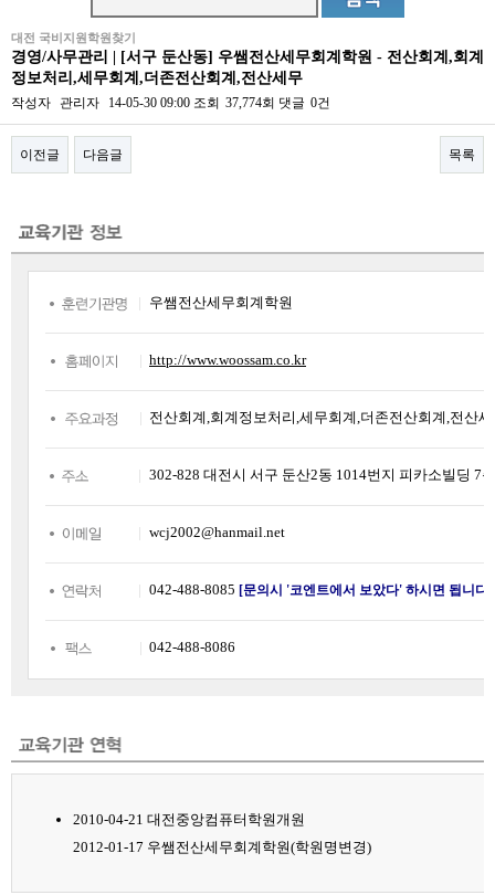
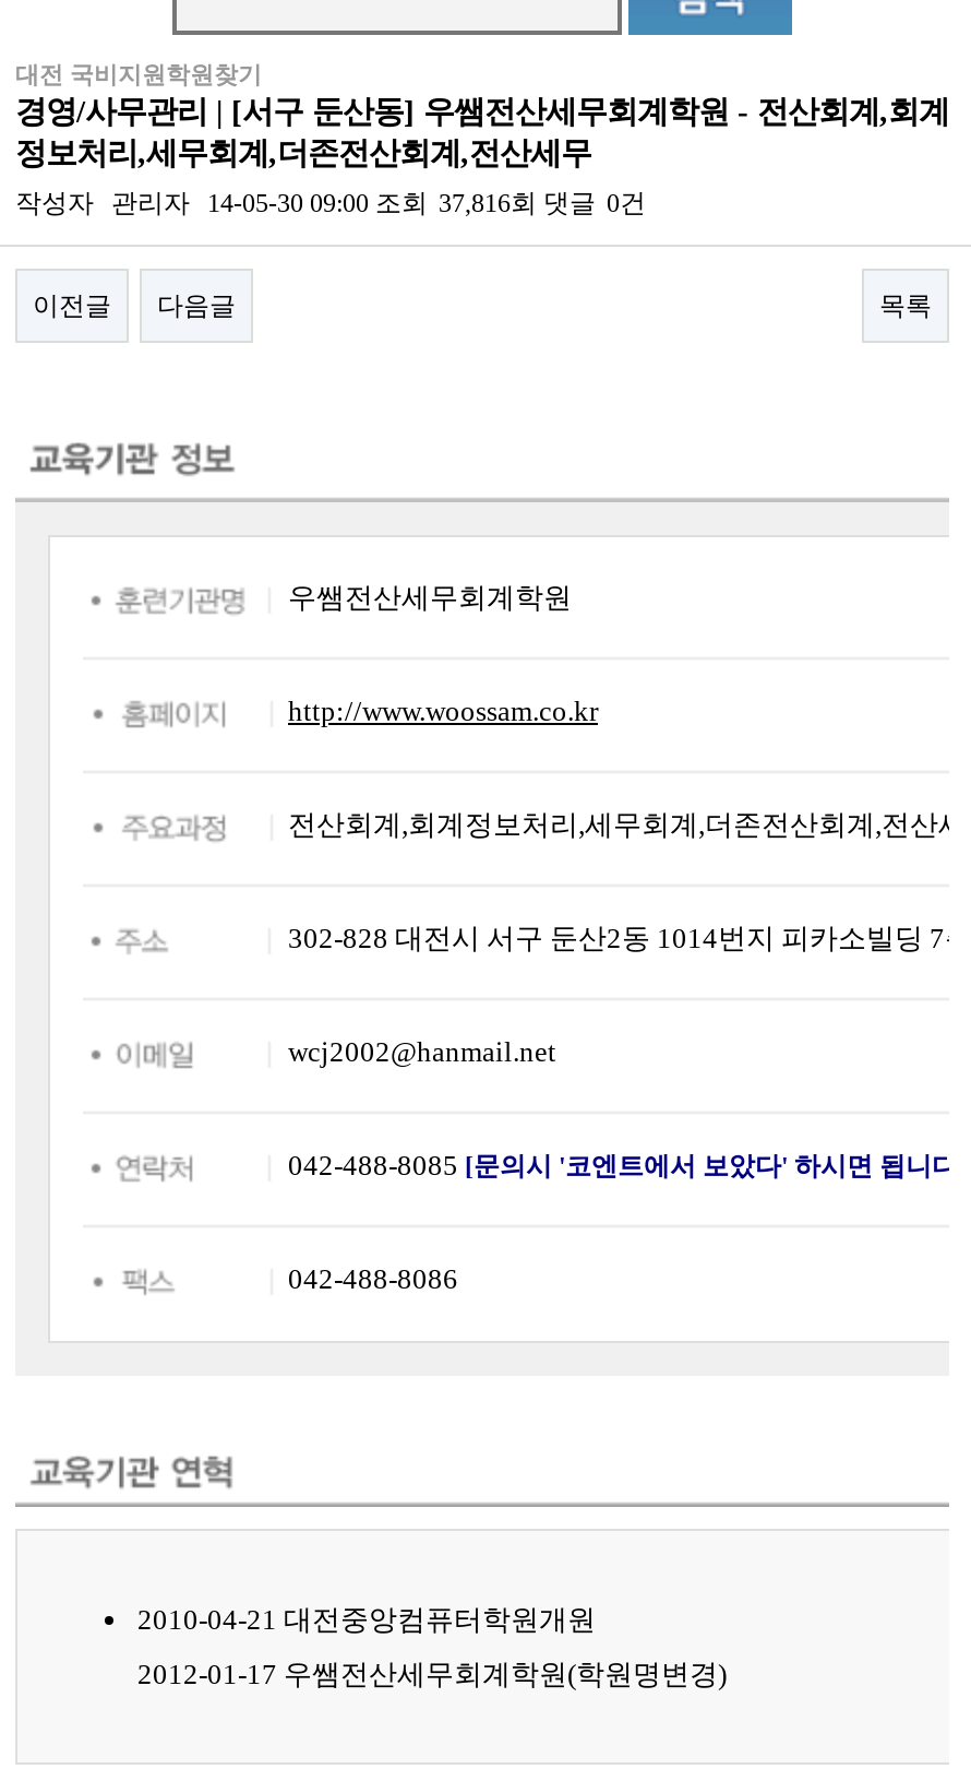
[11,95,330,110] 작성자 관리자 14-05-30 09:00 조회 37,774회 댓글 0건 -> [15,188,646,218] 작성자 관리자 14-05-30 09:00 조회 37,816회 댓글 0건

